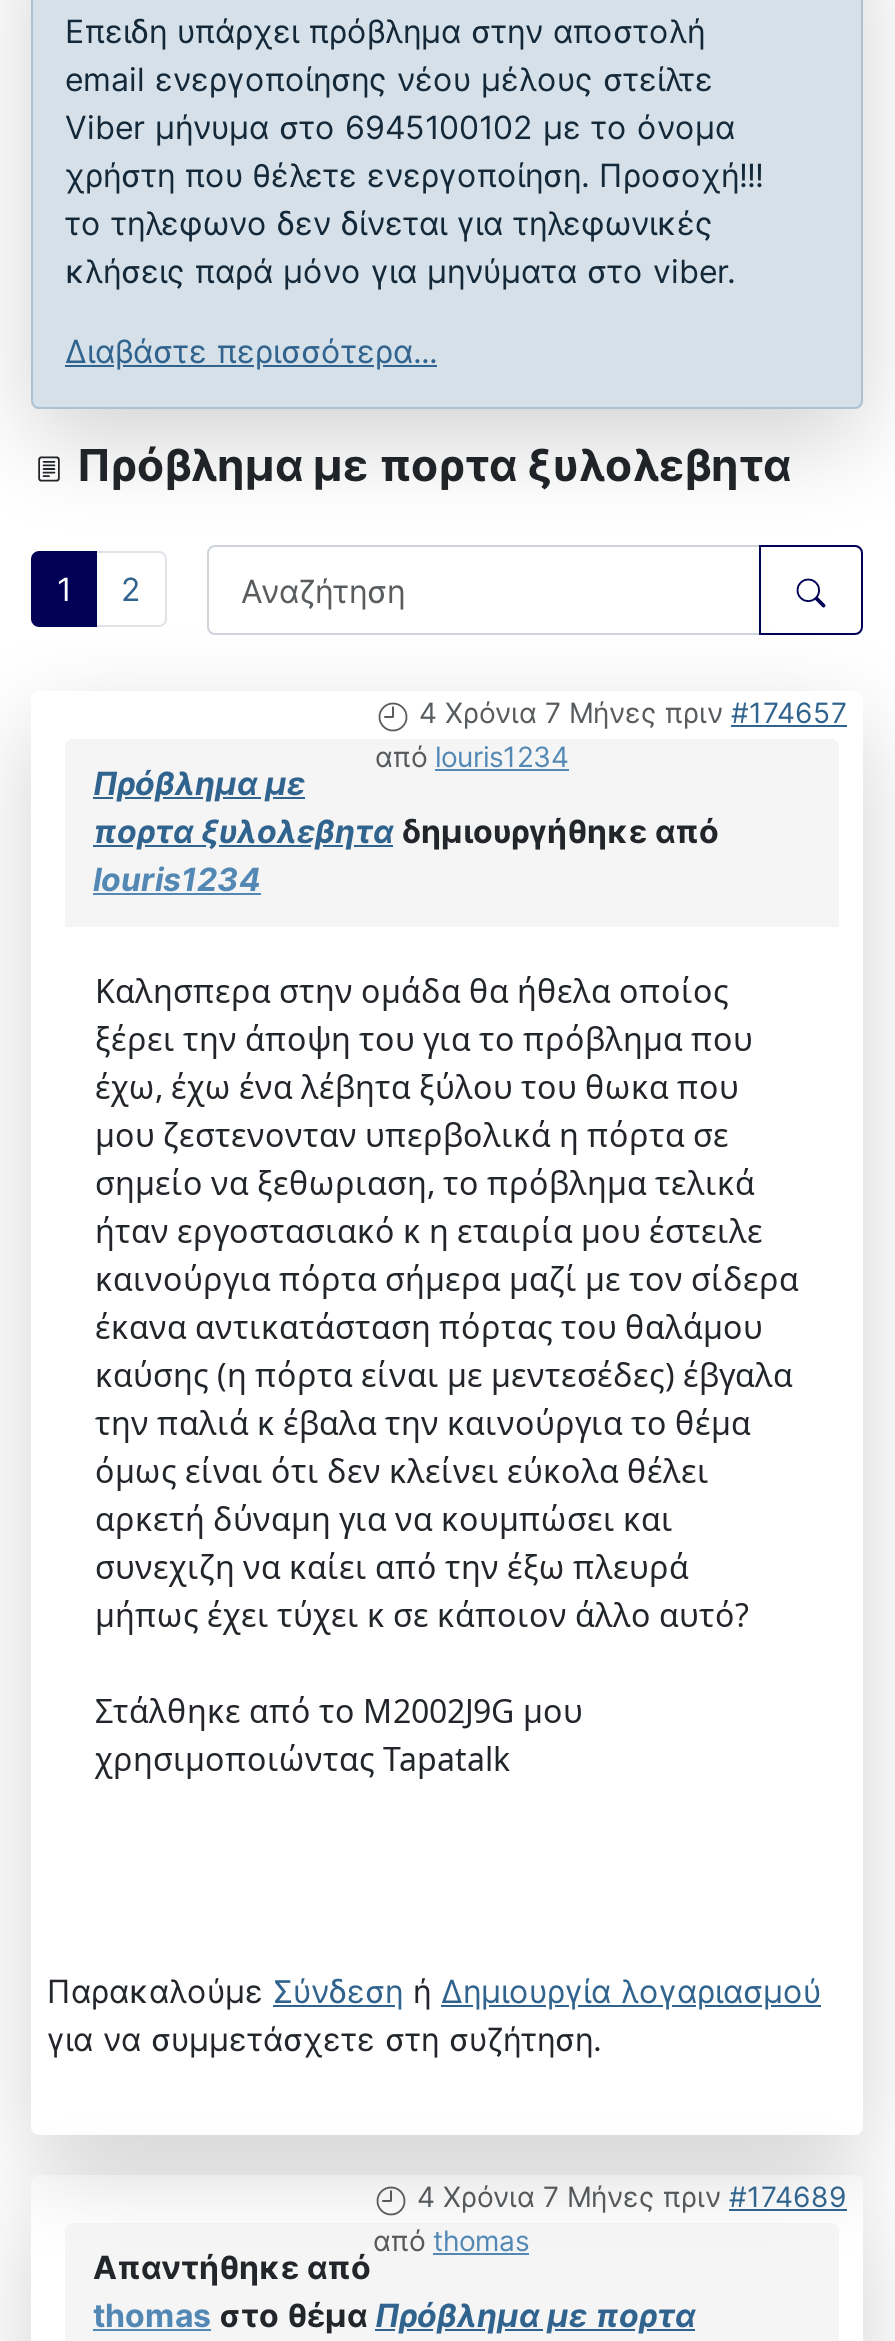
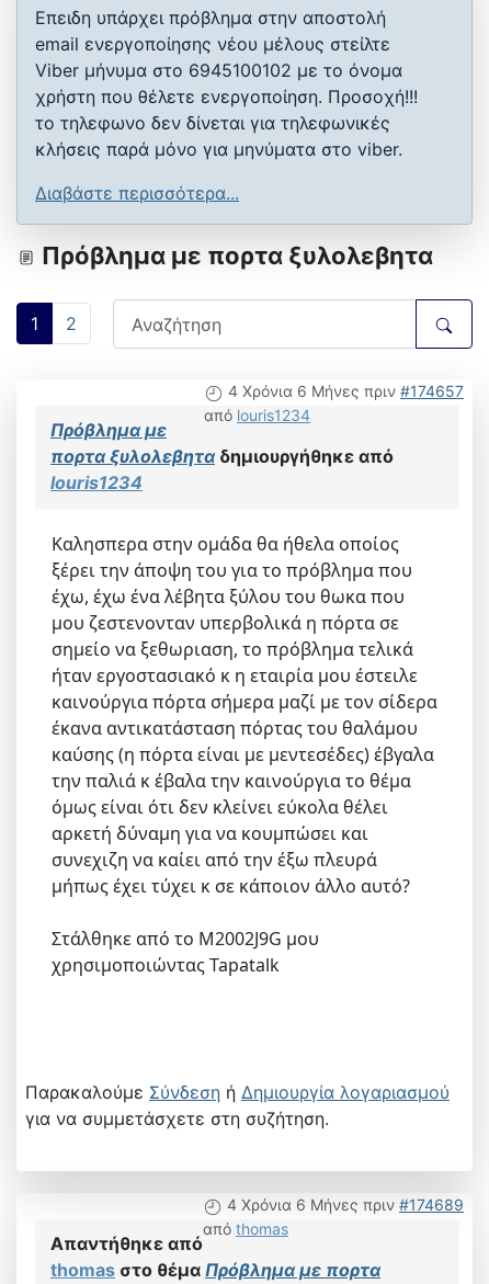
[419,696,847,730] 4 Χρόνια 7 Μήνες πριν #174657 -> [228,382,464,401] 4 Χρόνια 6 Μήνες πριν #174657
[417,2180,847,2214] 4 Χρόνια 7 Μήνες πριν #174689 -> [227,1196,464,1214] 4 Χρόνια 6 Μήνες πριν #174689

